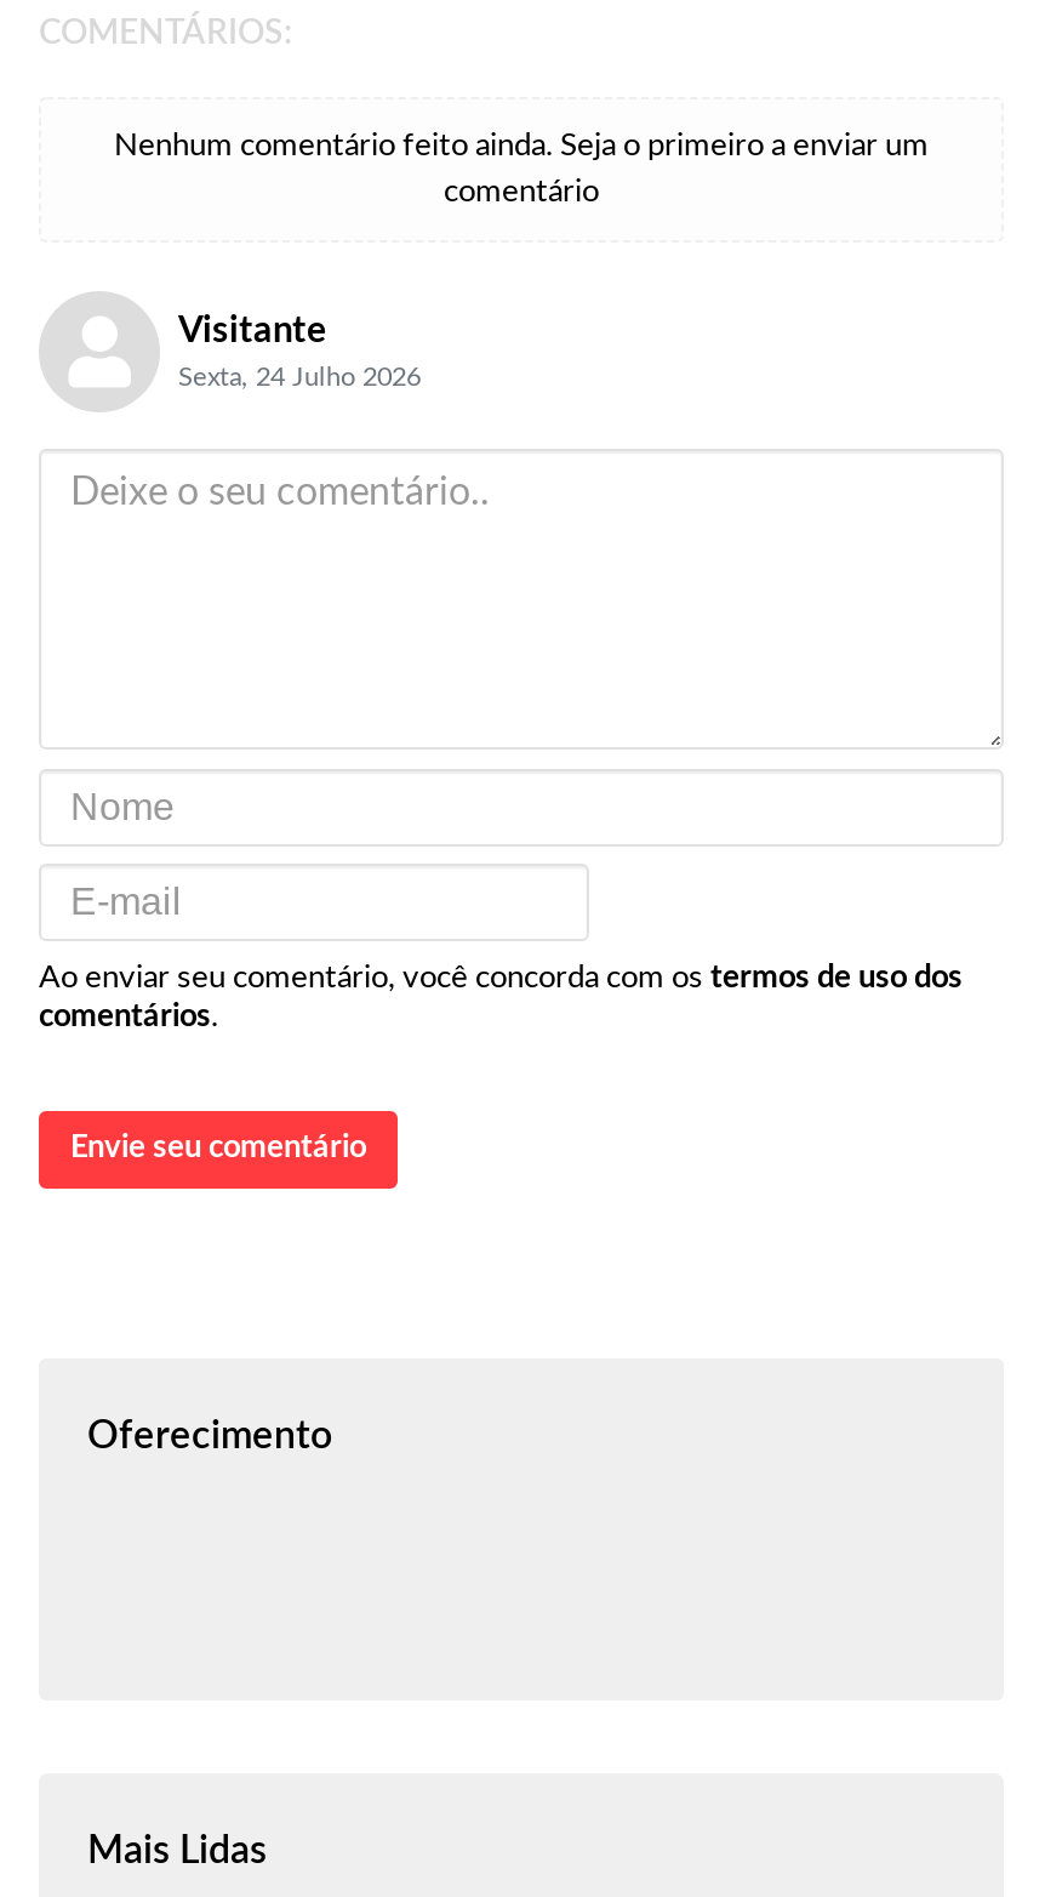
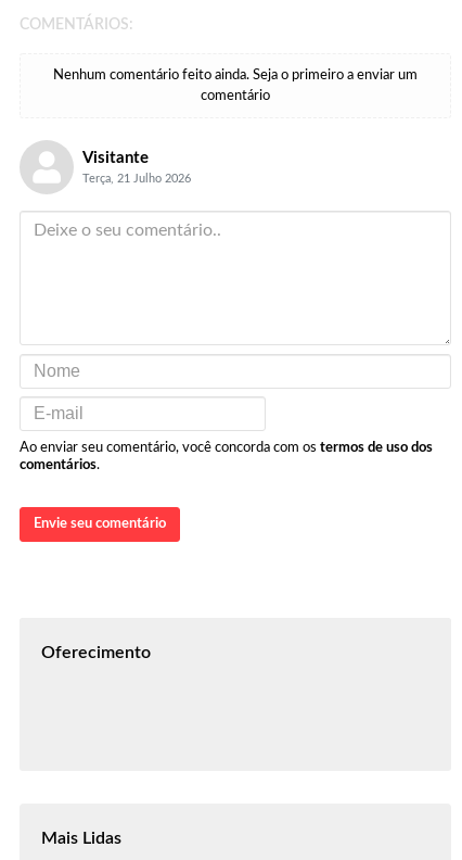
[178,364,421,391] Sexta, 24 Julho 2026 -> [82,173,190,185] Terça, 21 Julho 2026

